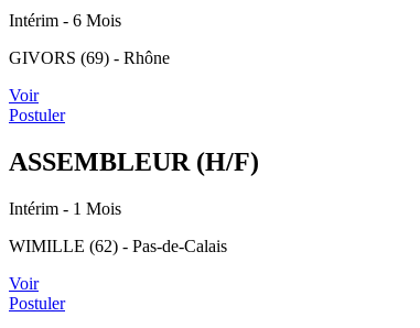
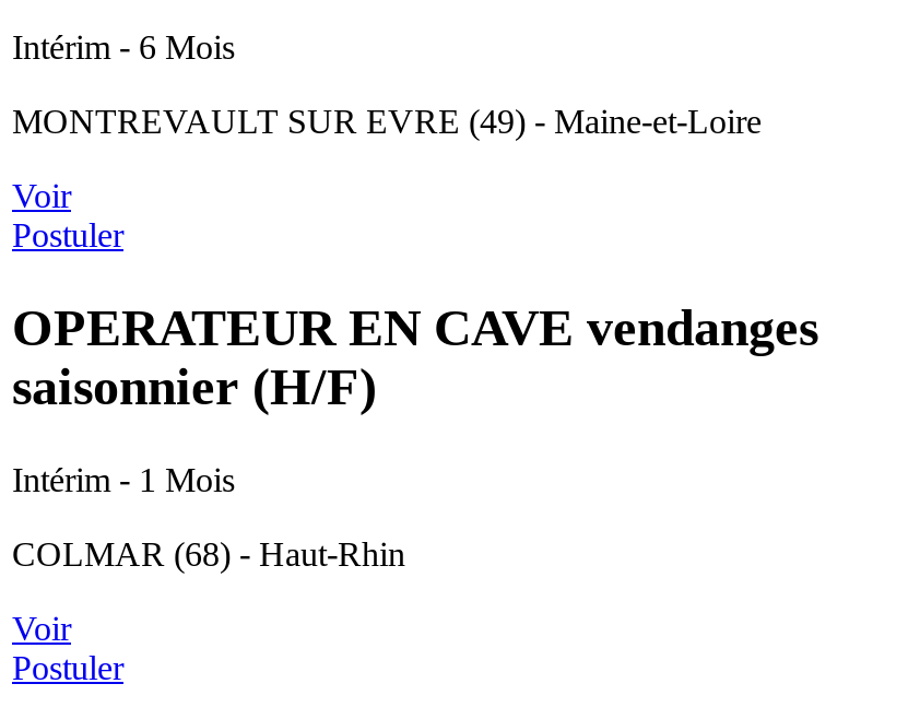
[9,49,170,67] GIVORS (69) - Rhône -> [12,102,762,139] MONTREVAULT SUR EVRE (49) - Maine-et-Loire
[9,148,259,176] ASSEMBLEUR (H/F) -> [12,299,818,415] OPERATEUR EN CAVE vendanges | saisonnier (H/F)
[9,237,227,255] WIMILLE (62) - Pas-de-Calais -> [12,535,405,572] COLMAR (68) - Haut-Rhin

